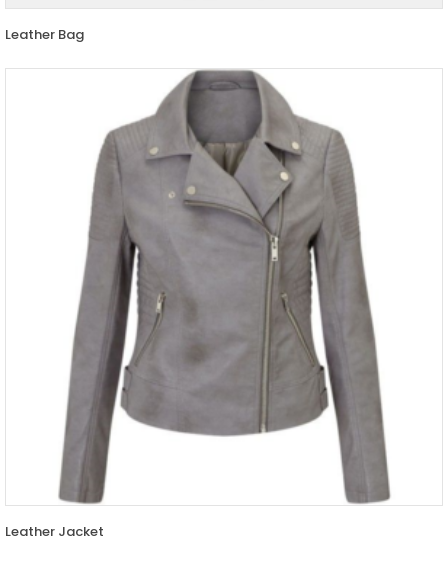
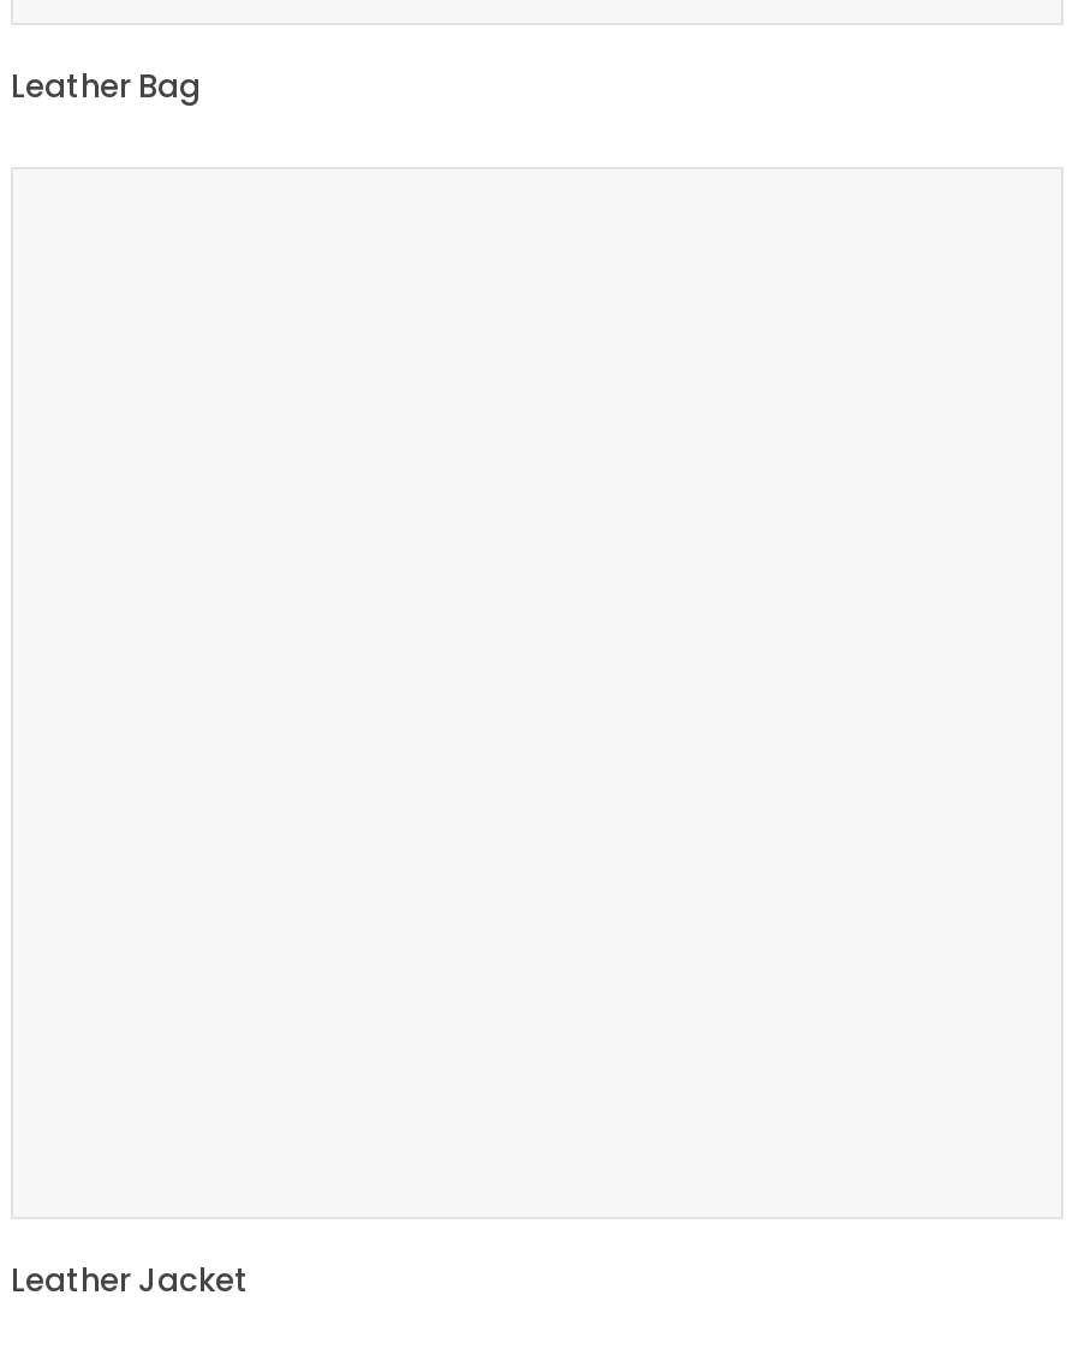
[58,69,391,505] [image] -> none

